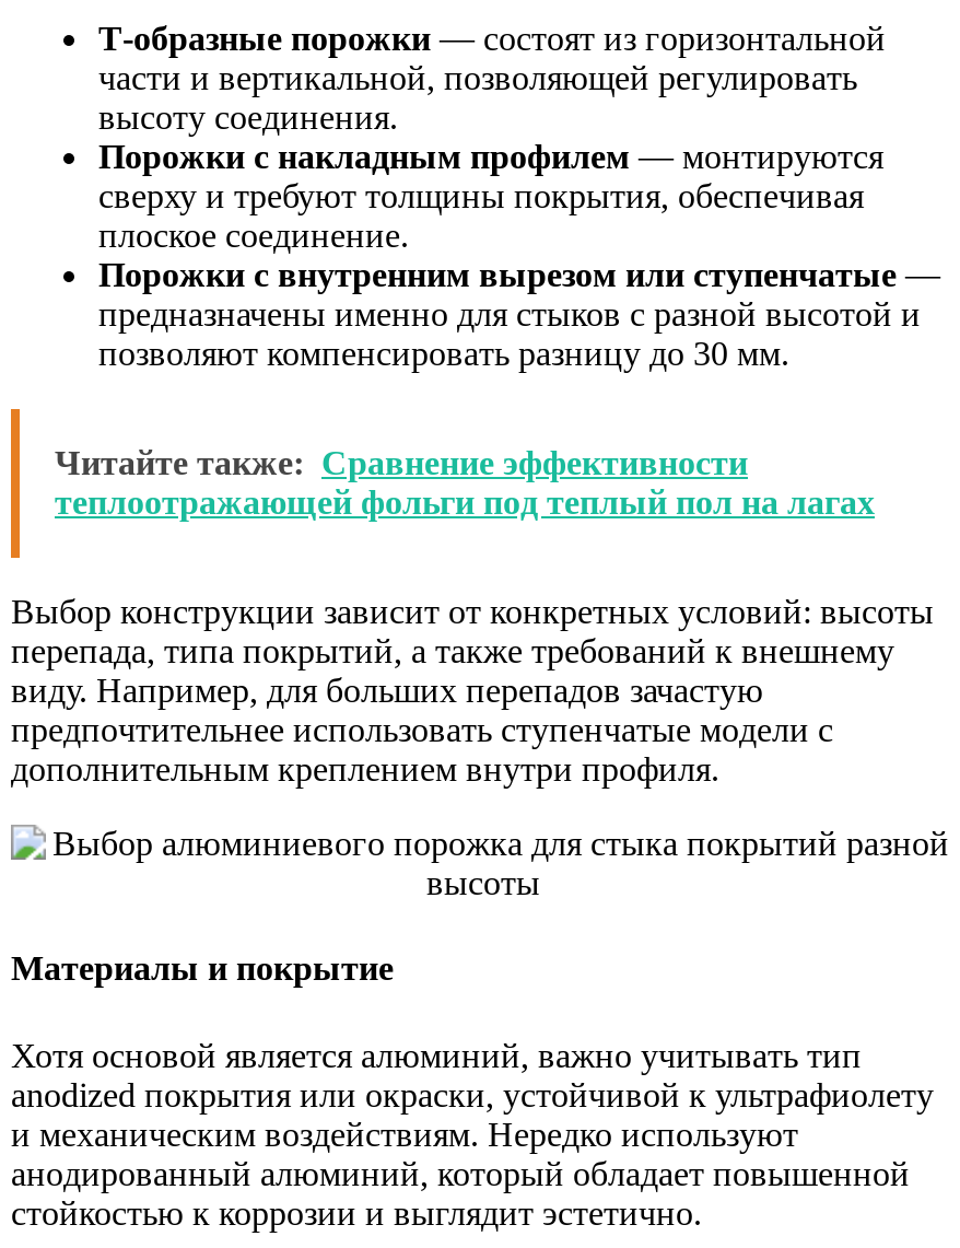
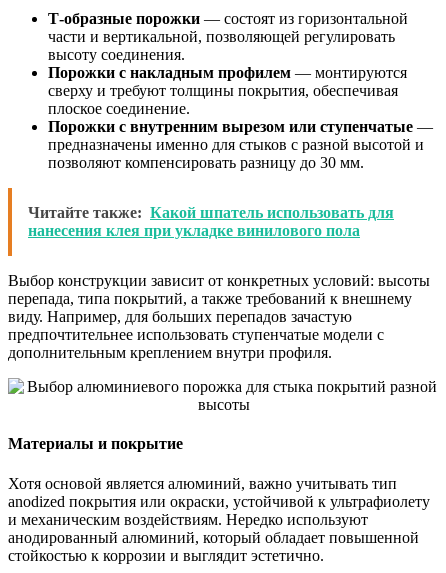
[55,444,875,521] Читайте также: Сравнение эффективности | теплоотражающей фольги под теплый пол на лагах -> [28,204,394,239] Читайте также: Какой шпатель использовать для | нанесения клея при укладке винилового пола

